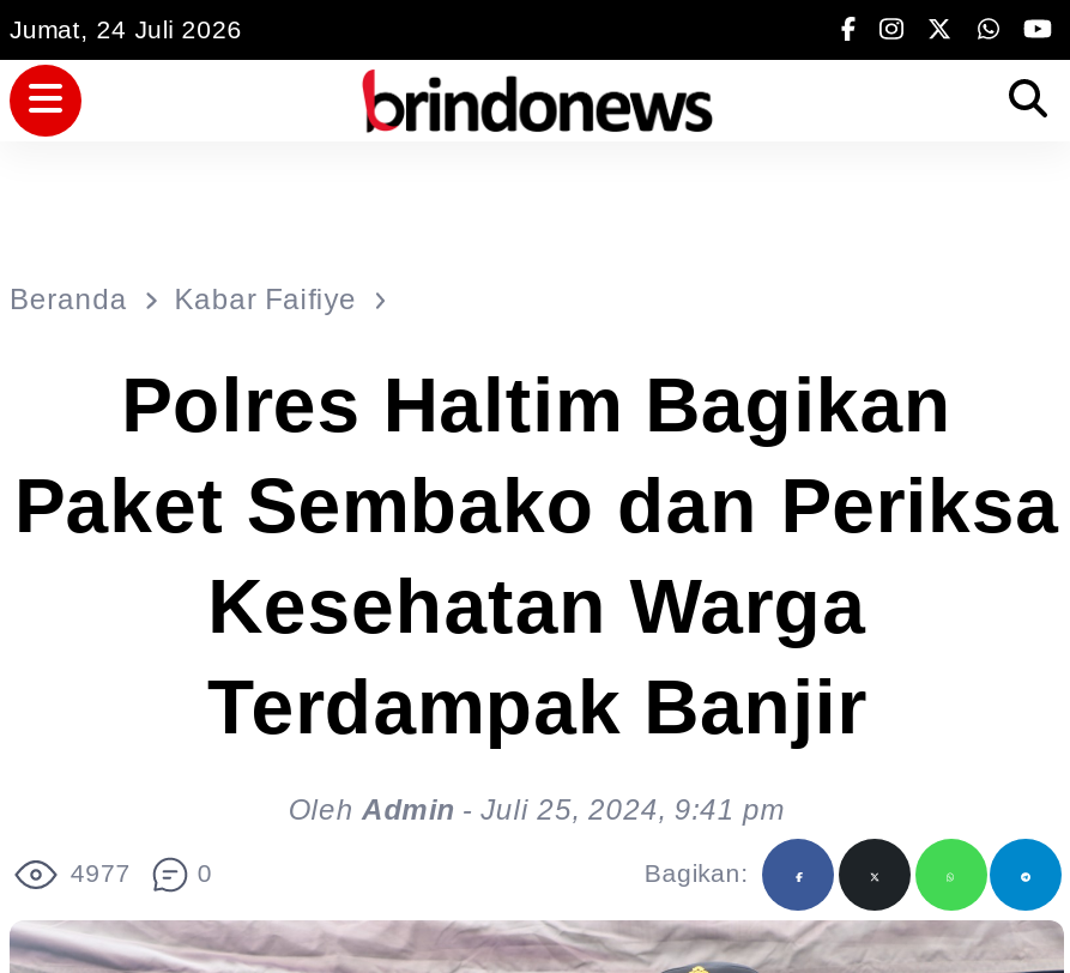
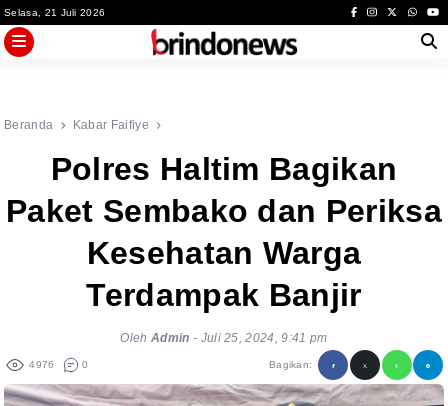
[10,16,242,42] Jumat, 24 Juli 2026 -> [4,6,105,17] Selasa, 21 Juli 2026
[62,860,213,886] 4977 0 -> [26,359,89,370] 4976 0

